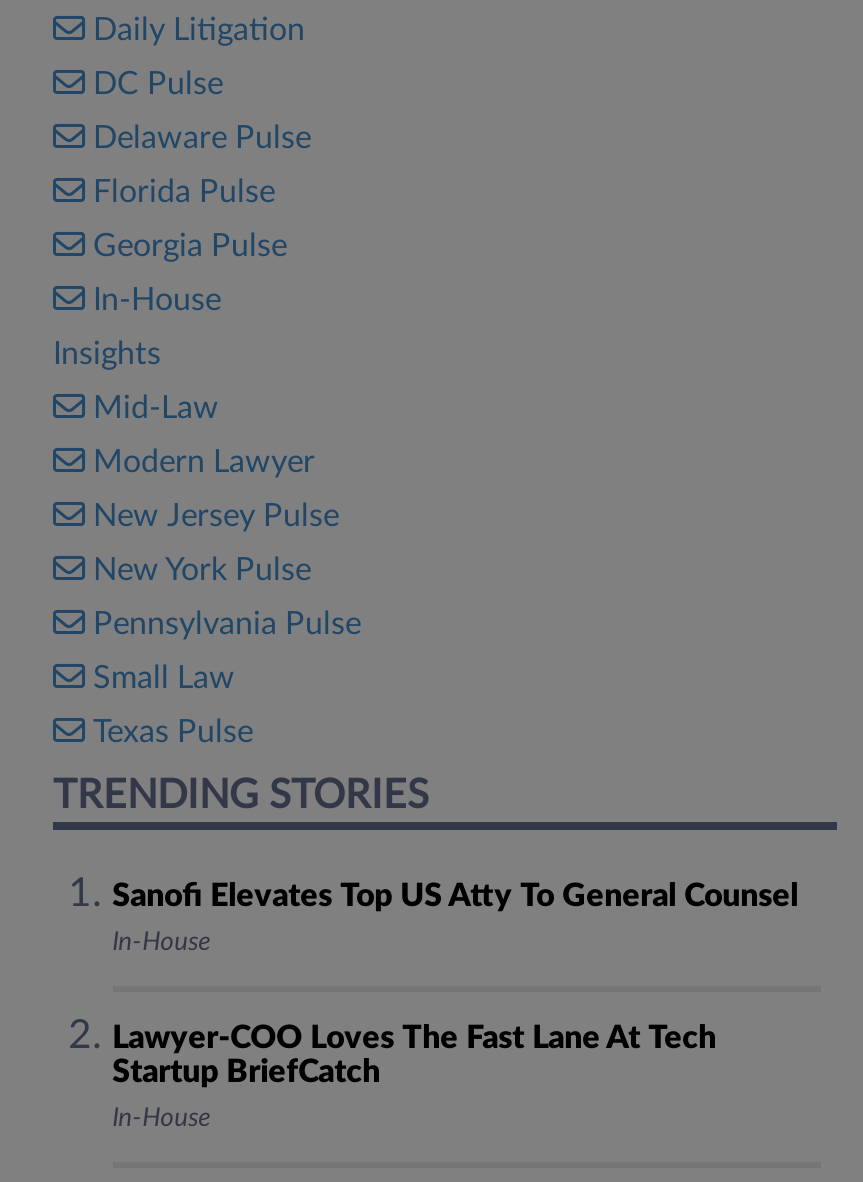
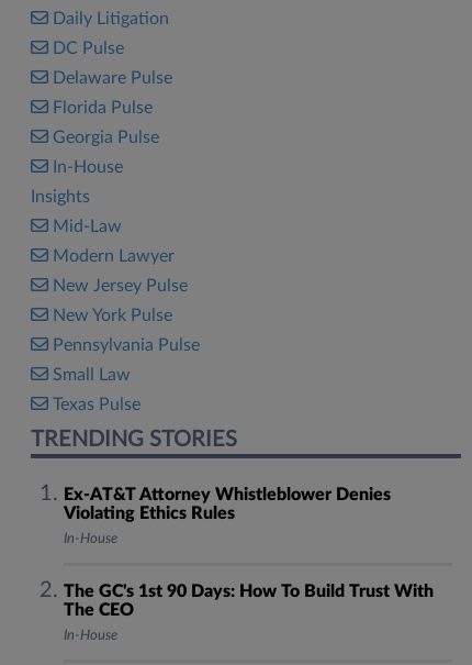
[112,880,798,912] Sanofi Elevates Top US Atty To General Counsel -> [63,486,390,522] Ex-AT&T Attorney Whistleblower Denies | Violating Ethics Rules
[112,1022,716,1088] Lawyer-COO Loves The Fast Lane At Tech | Startup BriefCatch -> [63,583,433,619] The GC's 1st 90 Days: How To Build Trust With | The CEO

